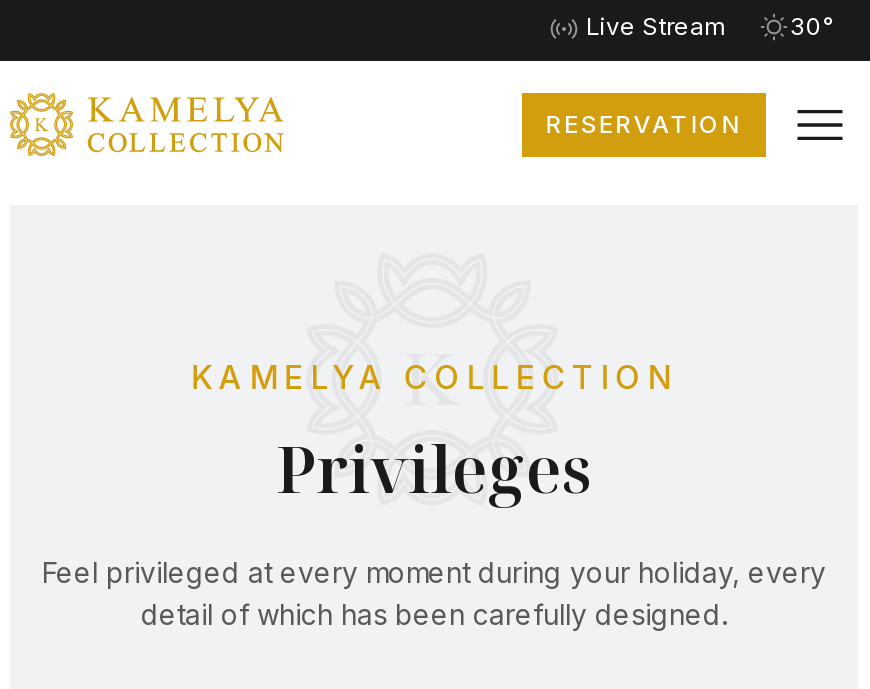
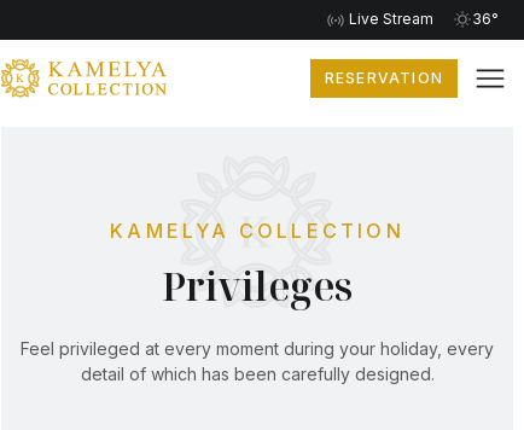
[790,12,834,42] 30° -> [472,10,499,28] 36°

